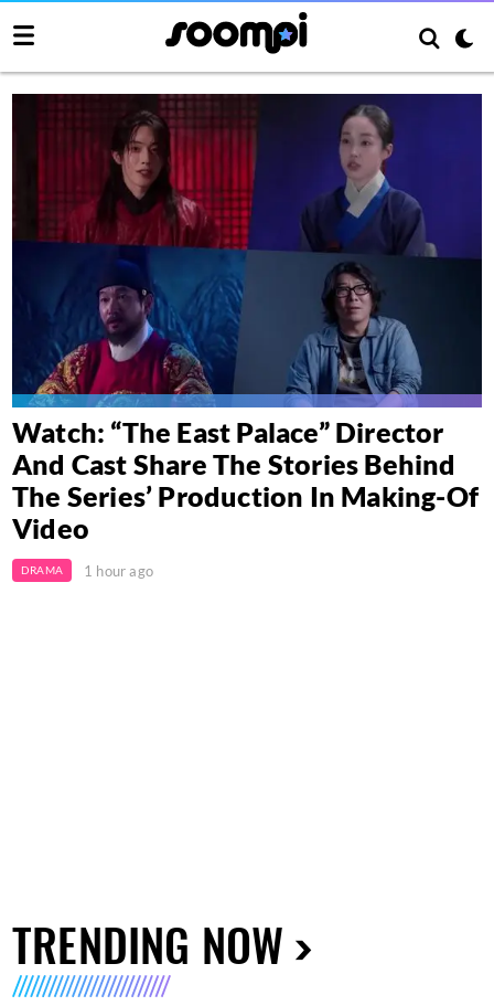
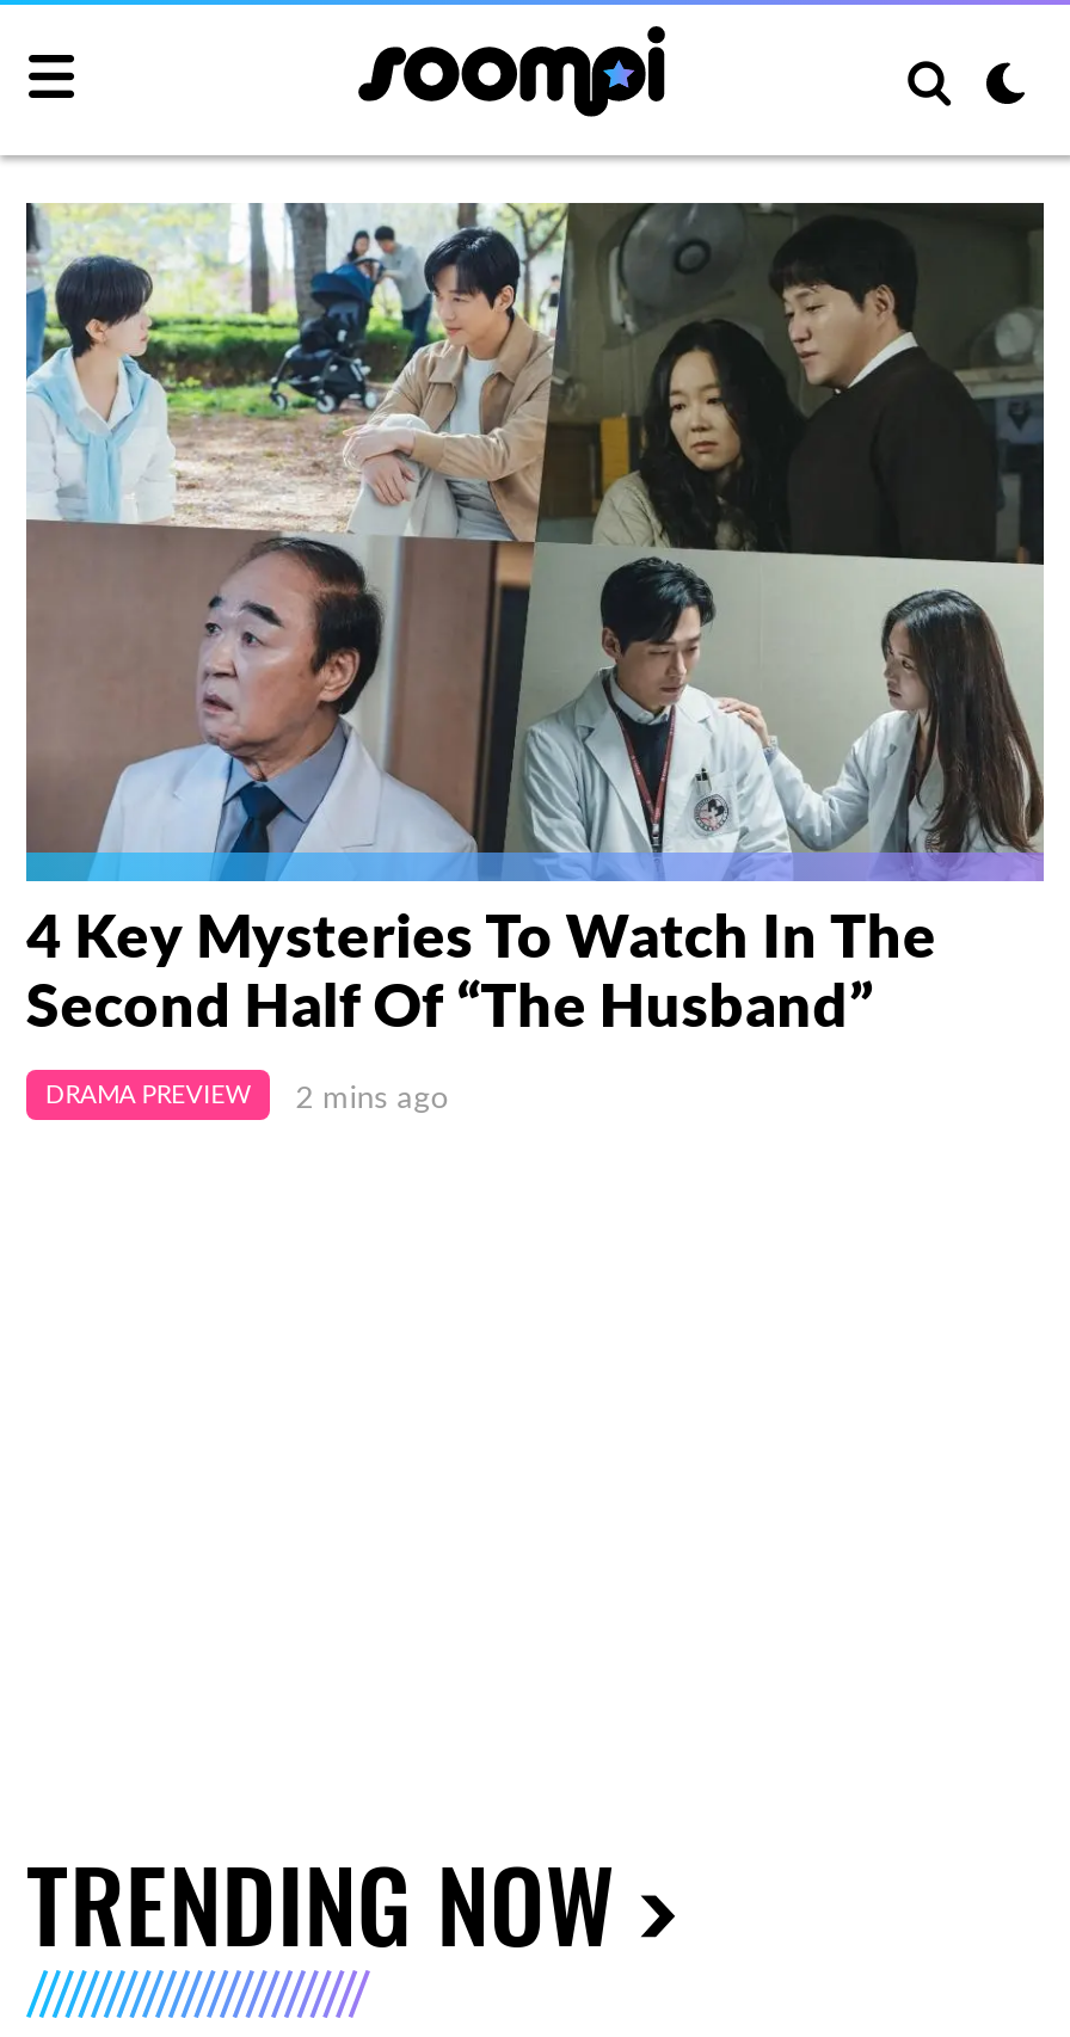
[11,93,482,544] [image] | Watch: “The East Palace” Director | And Cast Share The Stories Behind | The Series’ Production In Making-Of | Video -> [24,201,1046,1038] [image] | 4 Key Mysteries To Watch In The | Second Half Of “The Husband”
[21,562,153,579] DRAMA | 1 hour ago -> [45,1076,448,1114] DRAMA PREVIEW | 2 mins ago

